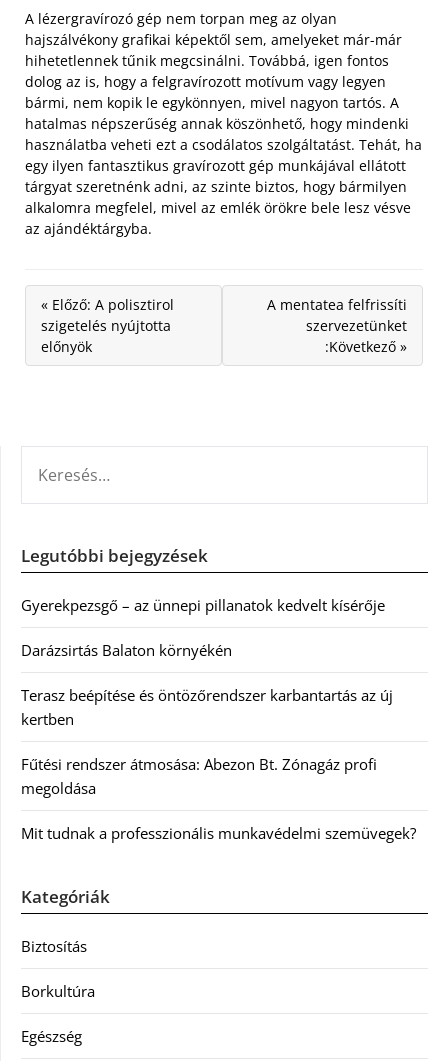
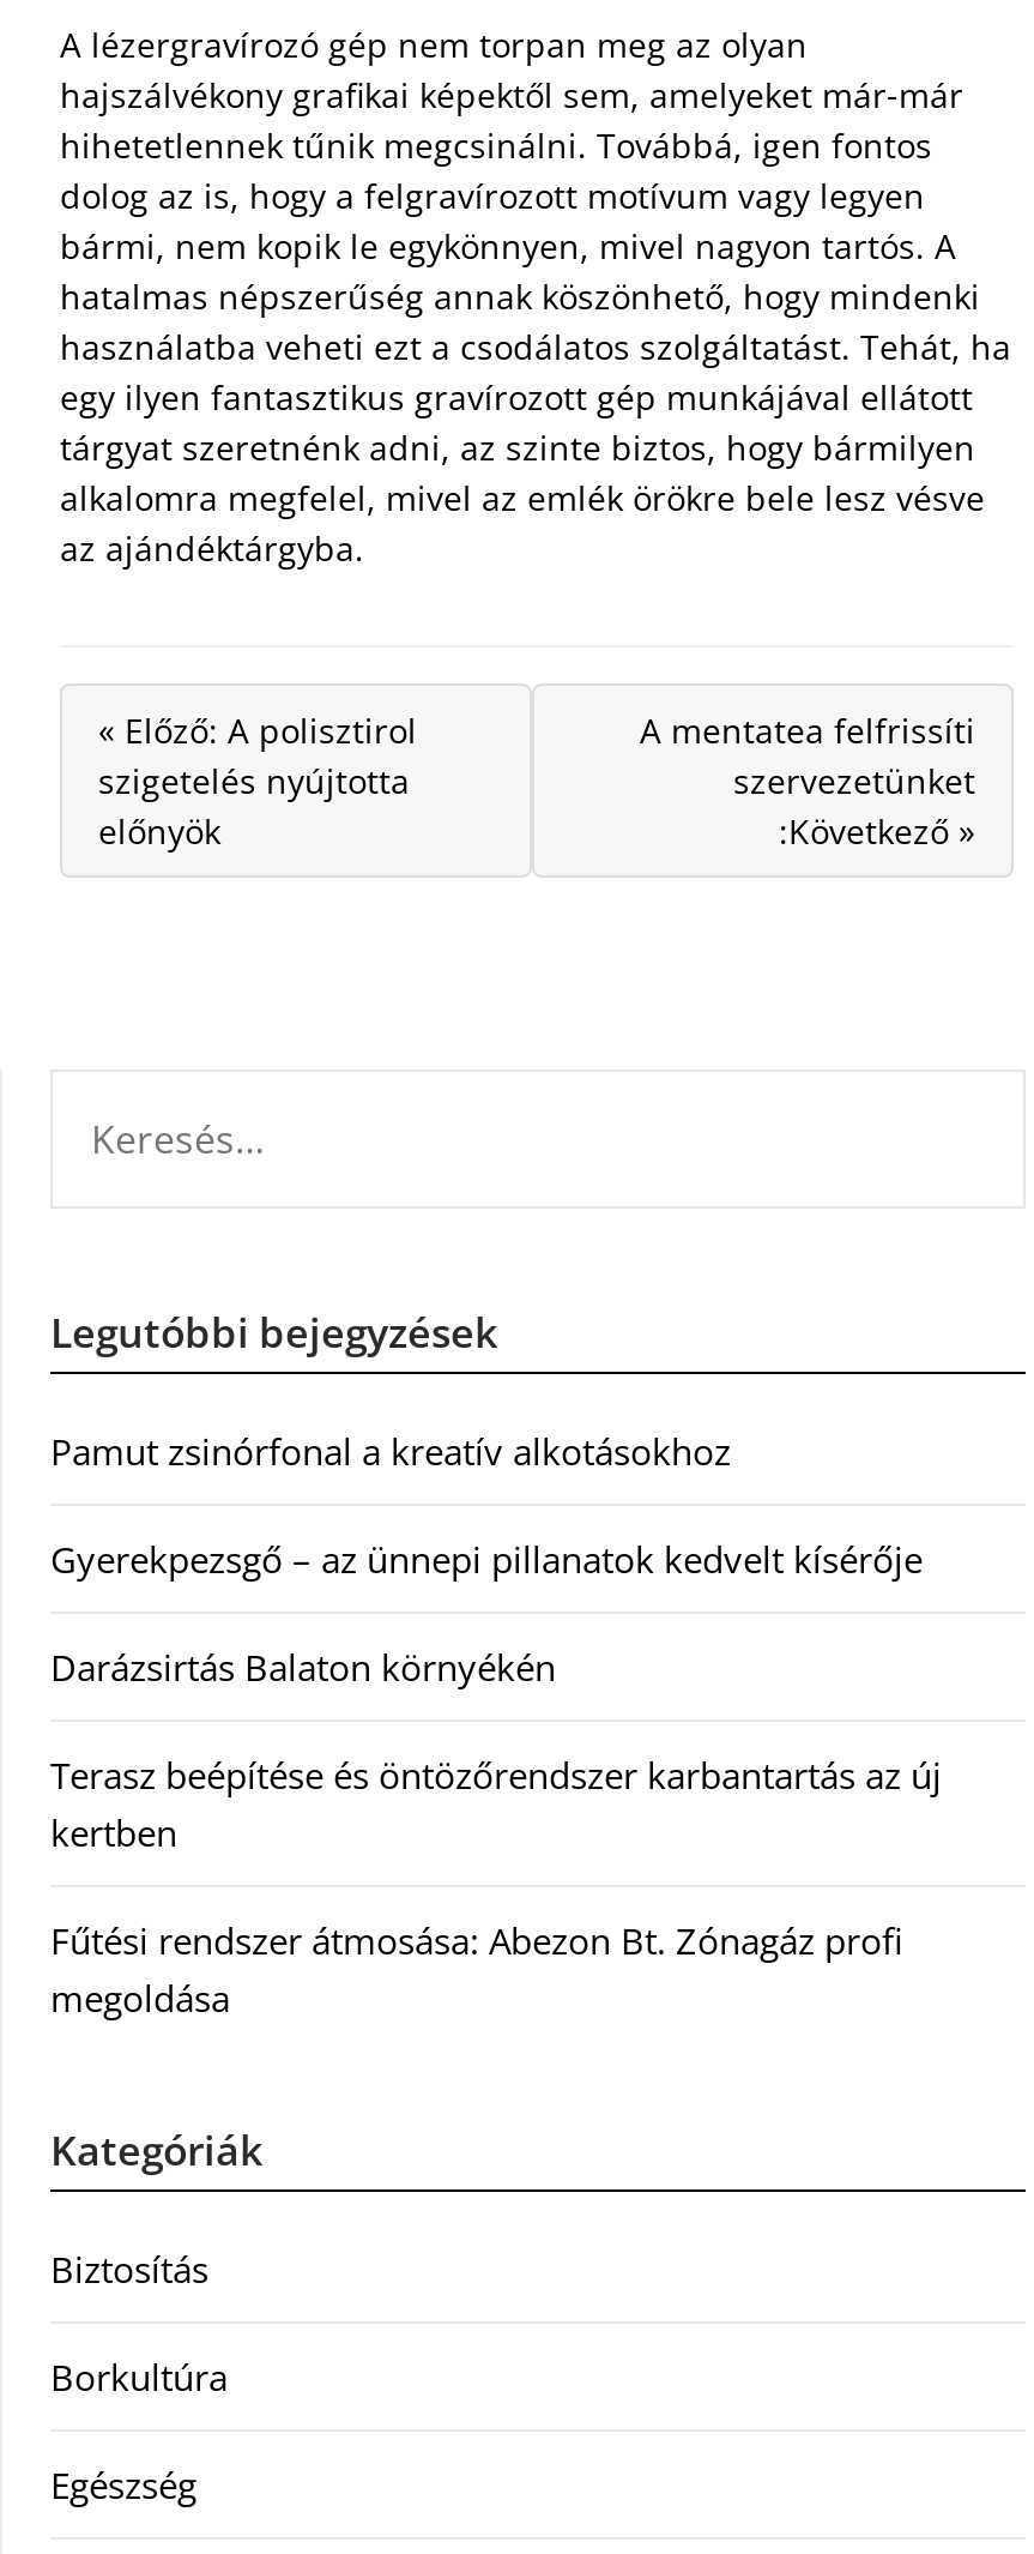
none -> [50,1427,731,1475] Pamut zsinórfonal a kreatív alkotásokhoz
moved [21,595,393,798] -> [50,1535,942,2021]: Gyerekpezsgő – az ünnepi pillanatok kedvelt kísérője | Darázsirtás Balaton környékén | Terasz beépítése és öntözőrendszer karbantartás az új | kertben | Fűtési rendszer átmosása: Abezon Bt. Zónagáz profi | megoldása
[21,823,416,843] Mit tudnak a professzionális munkavédelmi szemüvegek? -> none

